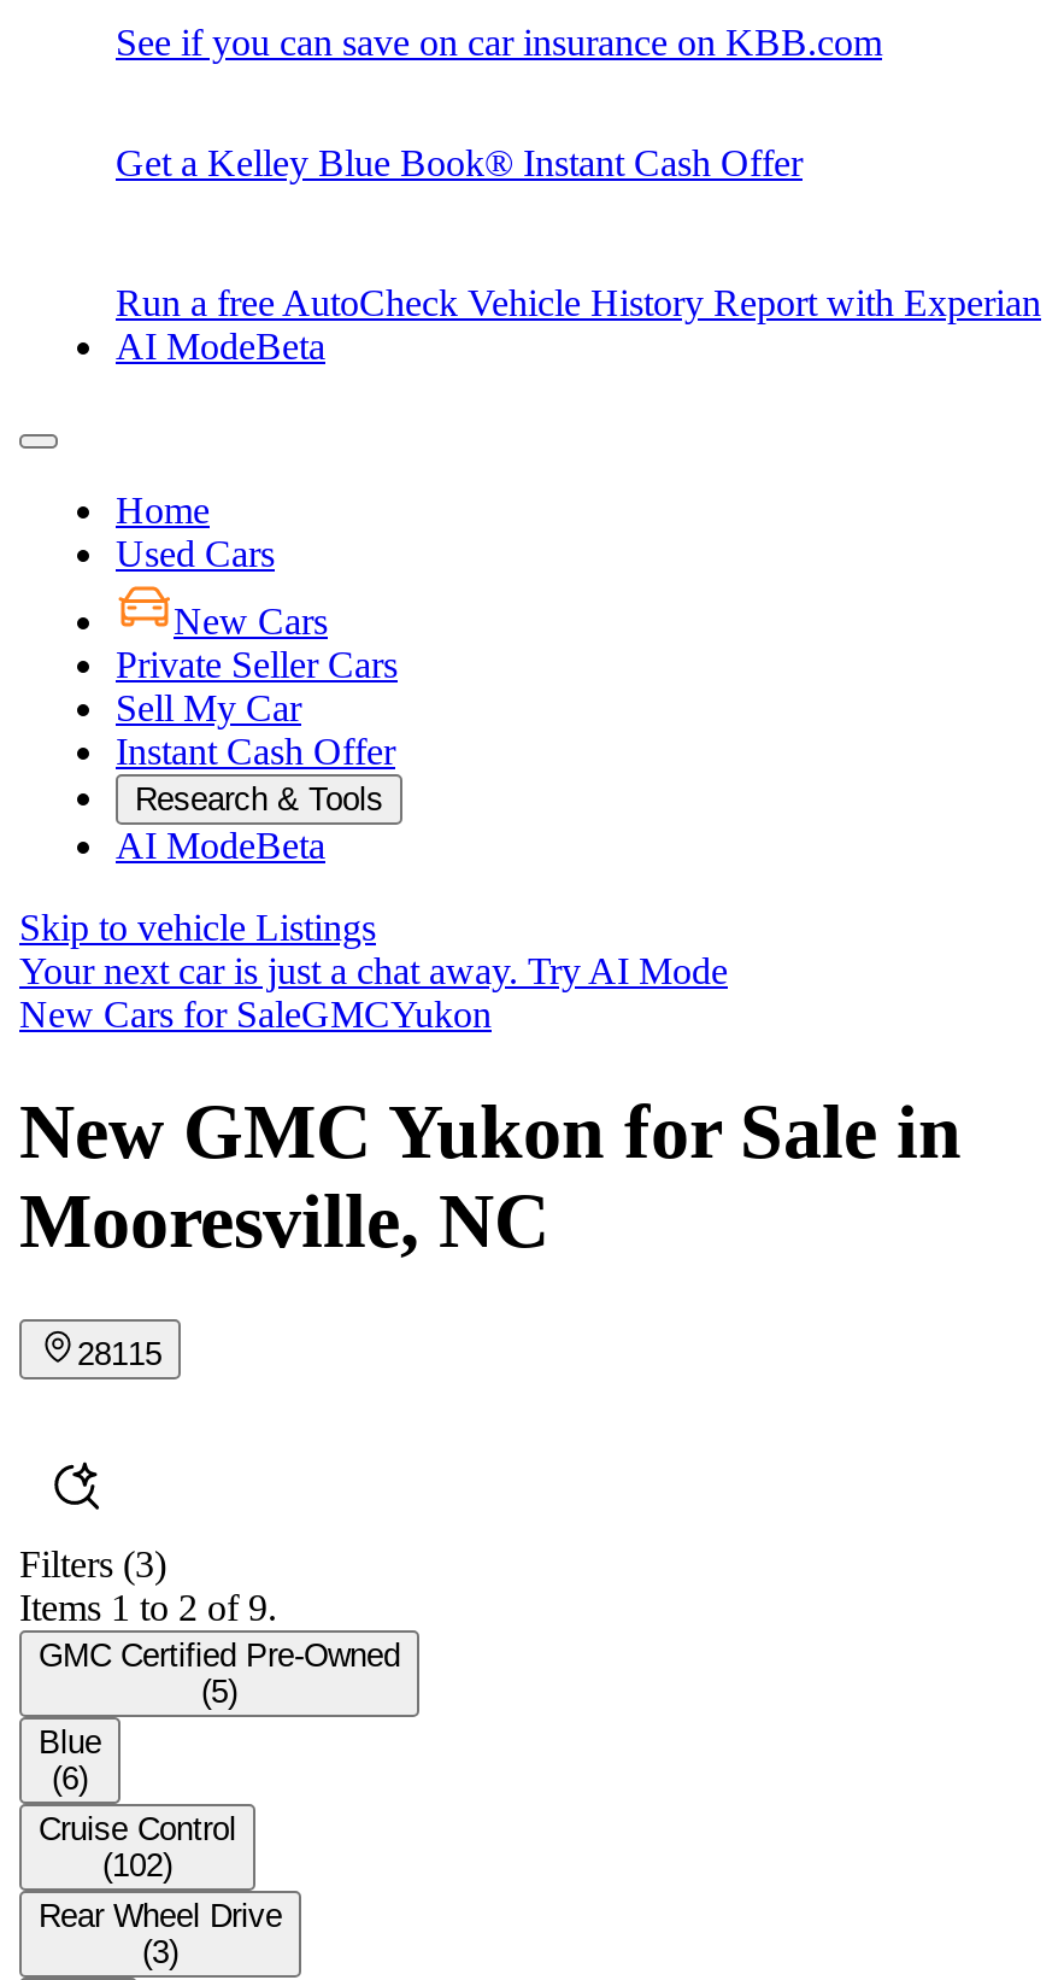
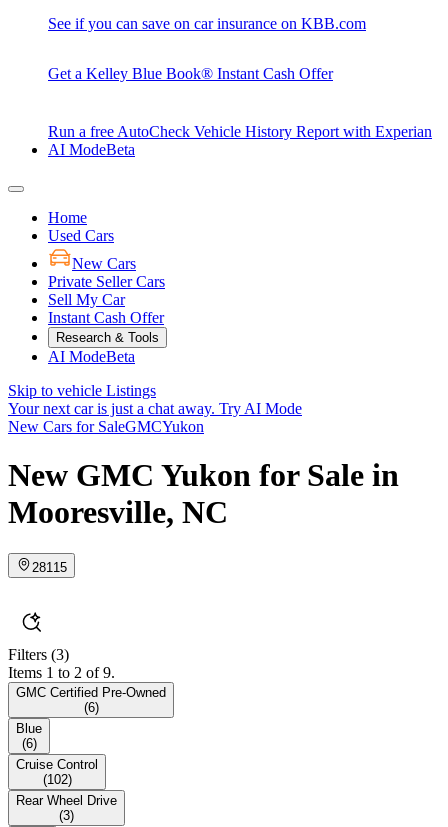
[201,1673,237,1710] (5) -> [83,700,98,715] (6)

